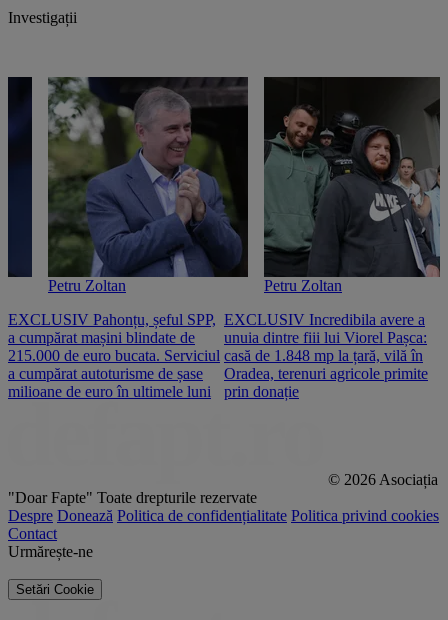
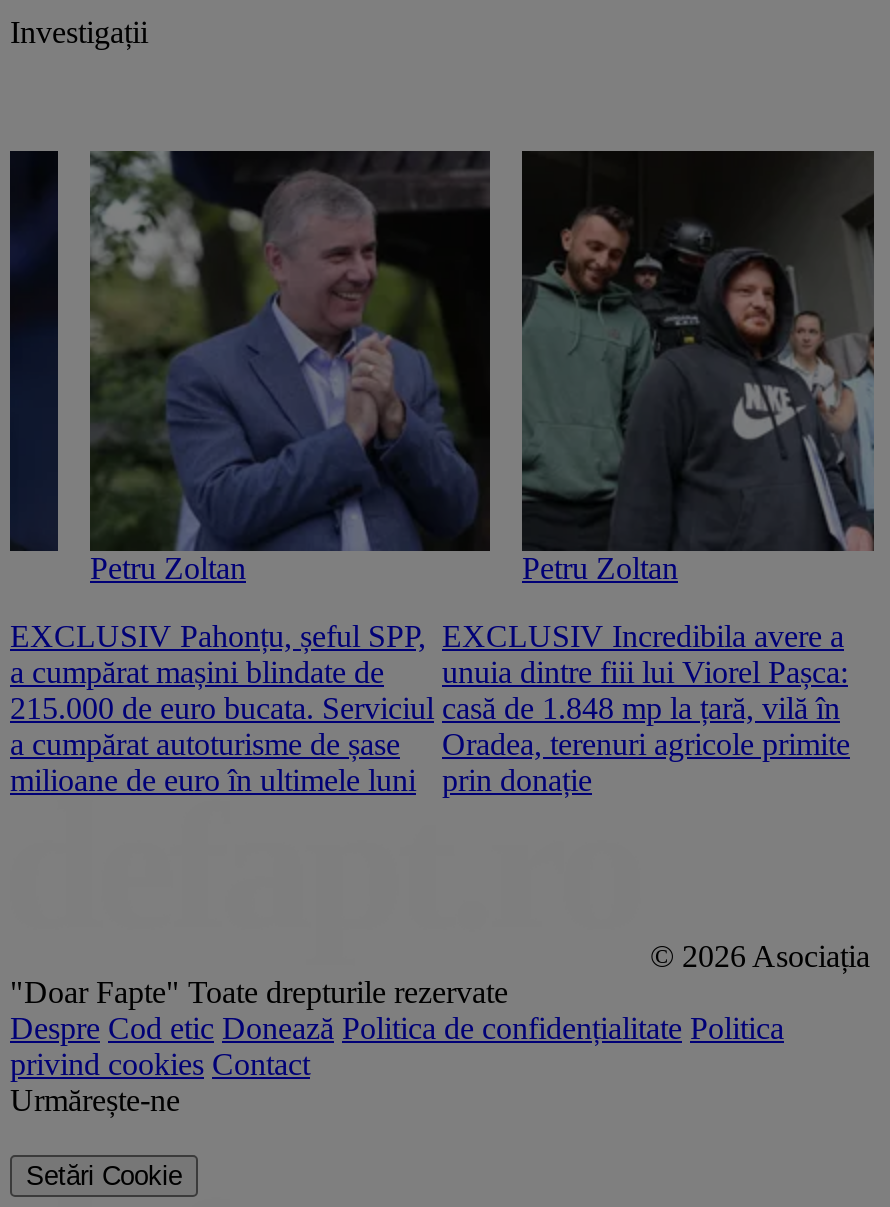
[8,507,439,542] Despre Donează Politica de confidențialitate Politica privind cookies | Contact -> [10,1010,784,1080] Despre Cod etic Donează Politica de confidențialitate Politica | privind cookies Contact

